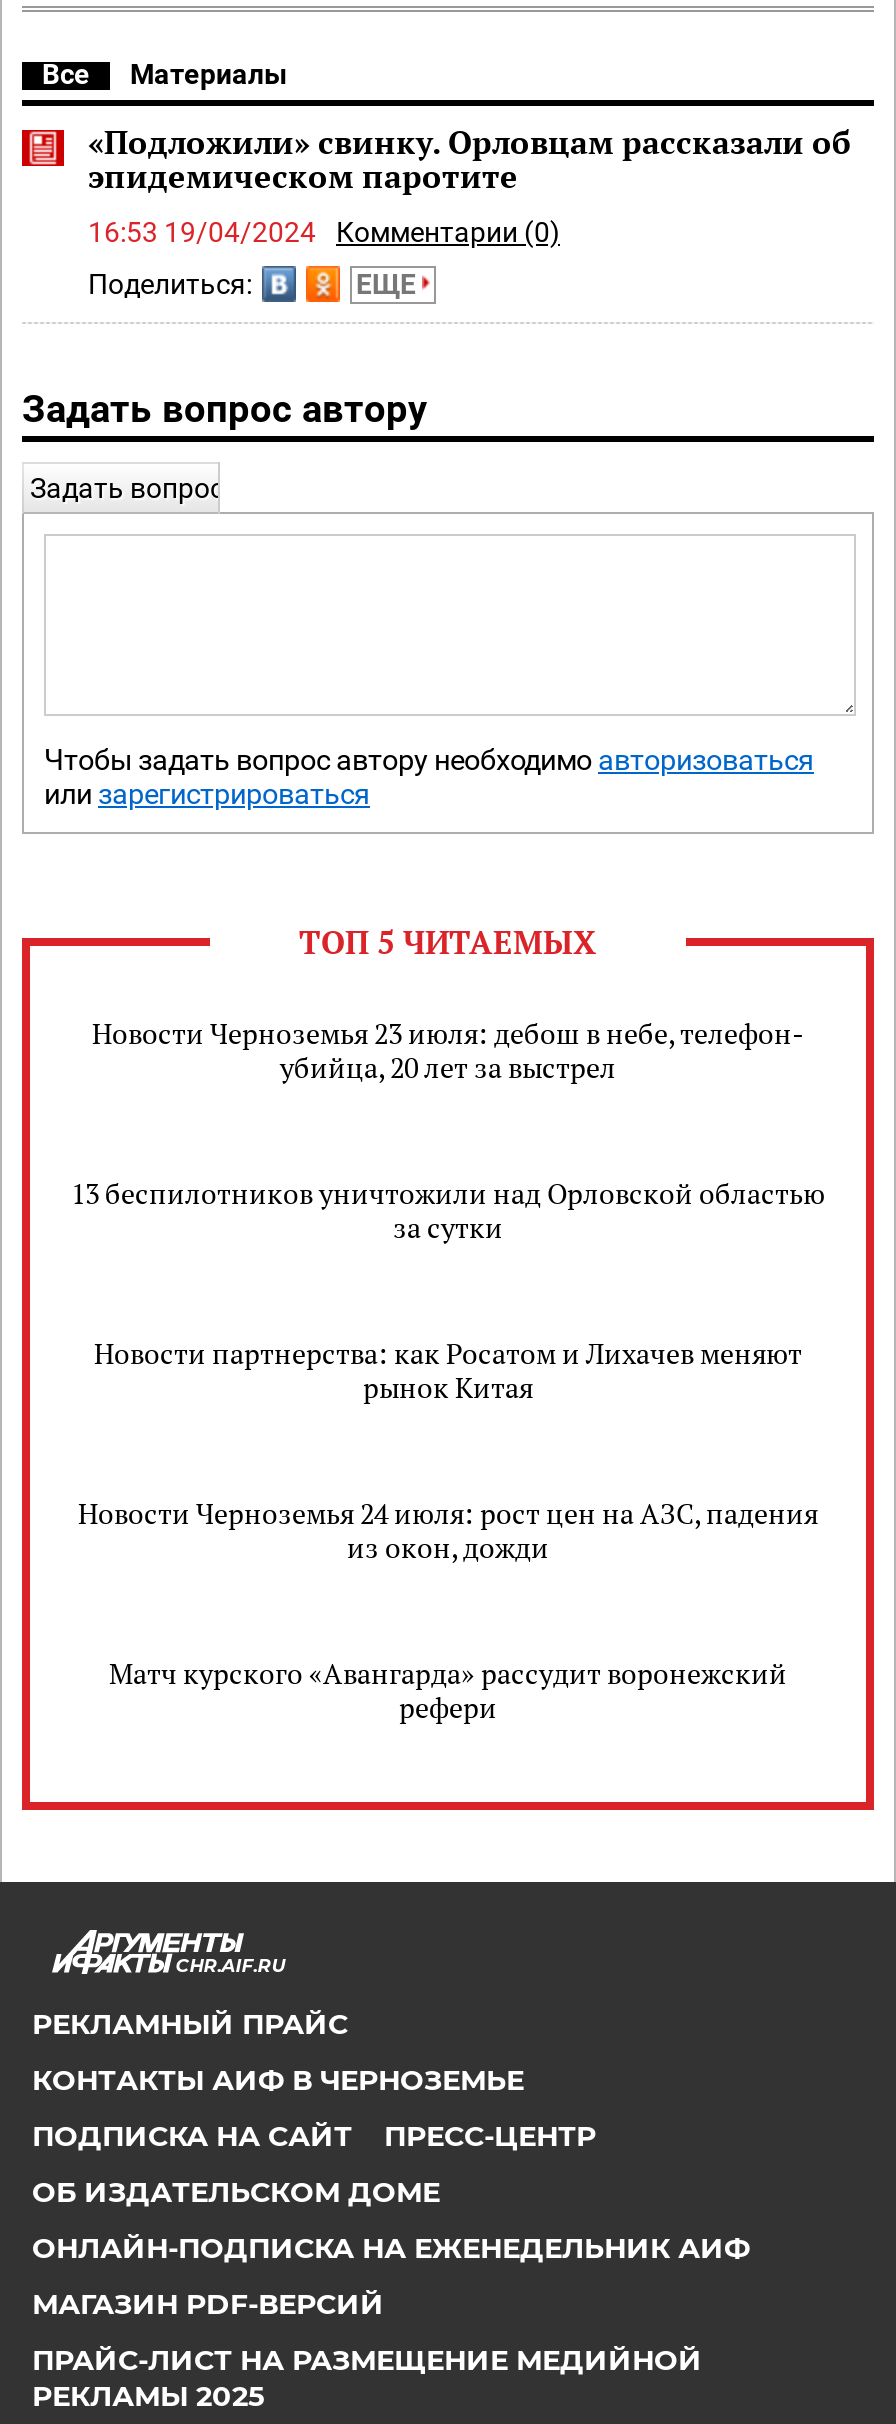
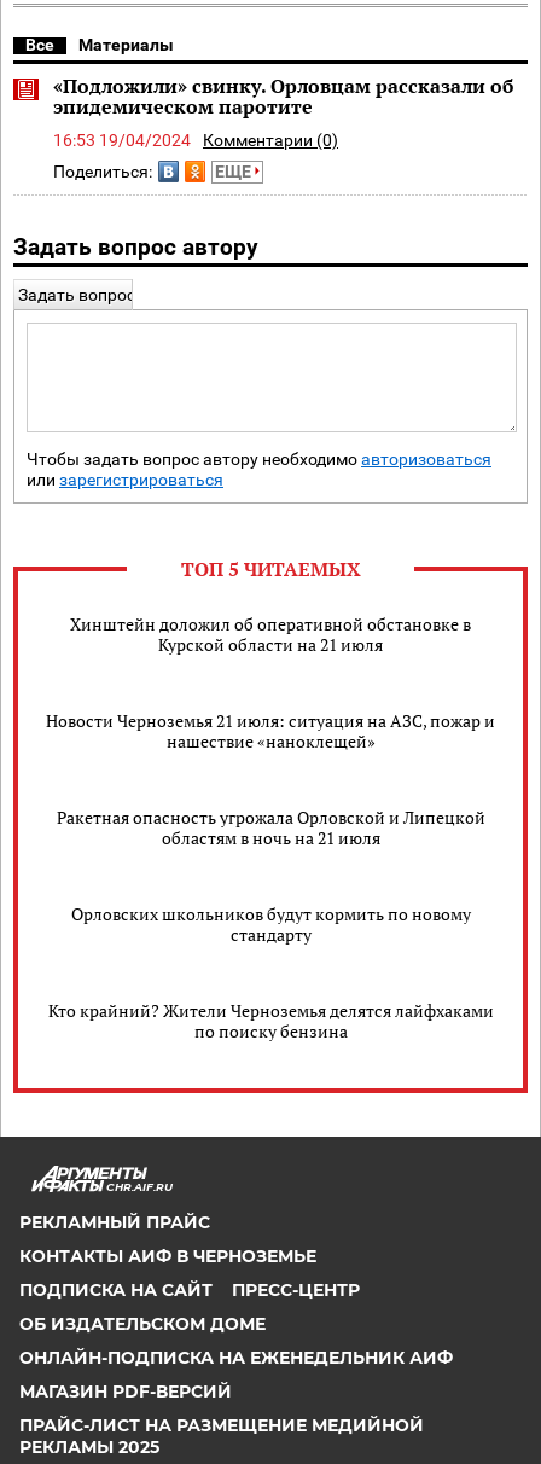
[92,1014,804,1086] Новости Черноземья 23 июля: дебош в небе, телефон- | убийца, 20 лет за выстрел -> [70,612,471,656] Хинштейн доложил об оперативной обстановке в | Курской области на 21 июля
[71,1174,825,1246] 13 беспилотников уничтожили над Орловской областью | за сутки -> [46,709,495,753] Новости Черноземья 21 июля: ситуация на АЗС, пожар и | нашествие «наноклещей»
[94,1334,802,1406] Новости партнерства: как Росатом и Лихачев меняют | рынок Китая -> [56,806,485,849] Ракетная опасность угрожала Орловской и Липецкой | областям в ночь на 21 июля
[78,1494,818,1566] Новости Черноземья 24 июля: рост цен на АЗС, падения | из окон, дожди -> [71,902,470,946] Орловских школьников будут кормить по новому | стандарту
[109,1654,787,1726] Матч курского «Авангарда» рассудит воронежский | рефери -> [48,999,493,1042] Кто крайний? Жители Черноземья делятся лайфхаками | по поиску бензина

